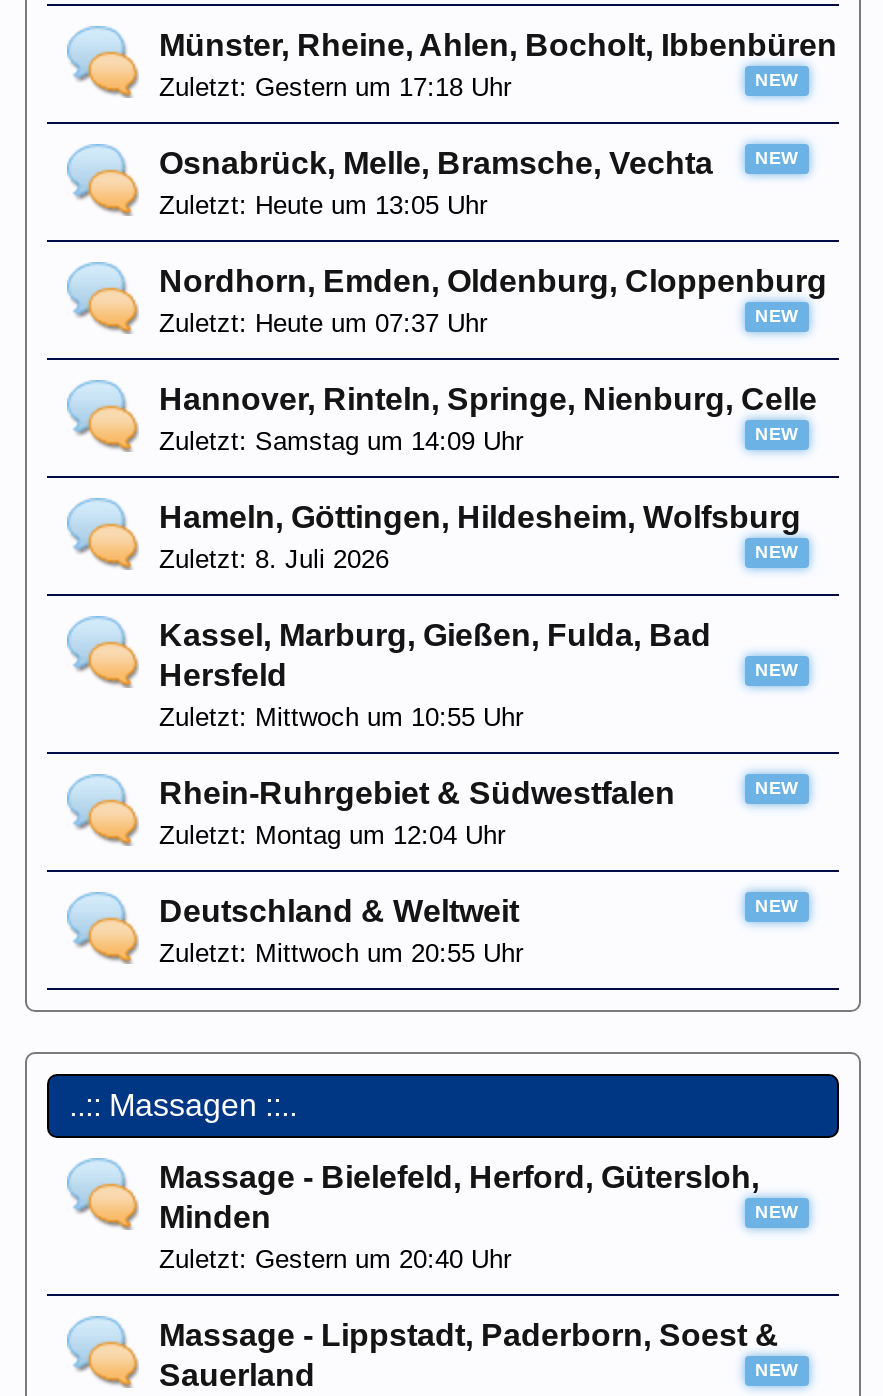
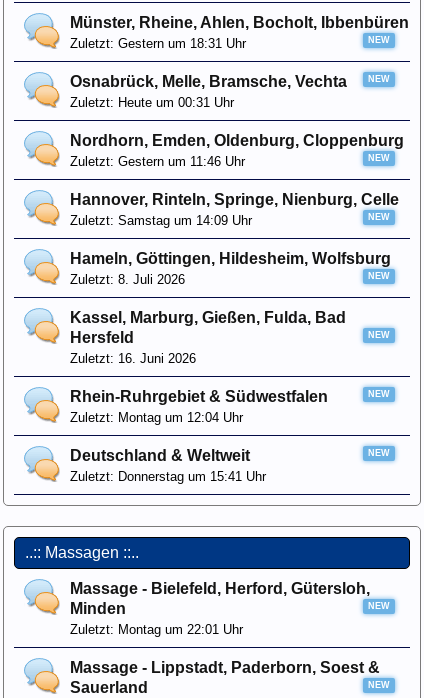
[255,71,511,101] Gestern um 17:18 Uhr -> [118,36,246,51] Gestern um 18:31 Uhr
[255,189,487,219] Heute um 13:05 Uhr -> [118,95,234,110] Heute um 00:31 Uhr
[255,307,487,337] Heute um 07:37 Uhr -> [118,154,245,169] Gestern um 11:46 Uhr
[255,701,523,731] Mittwoch um 10:55 Uhr -> [118,351,196,366] 16. Juni 2026
[255,937,523,967] Mittwoch um 20:55 Uhr -> [118,469,266,484] Donnerstag um 15:41 Uhr
[255,1243,511,1273] Gestern um 20:40 Uhr -> [118,622,243,637] Montag um 22:01 Uhr

